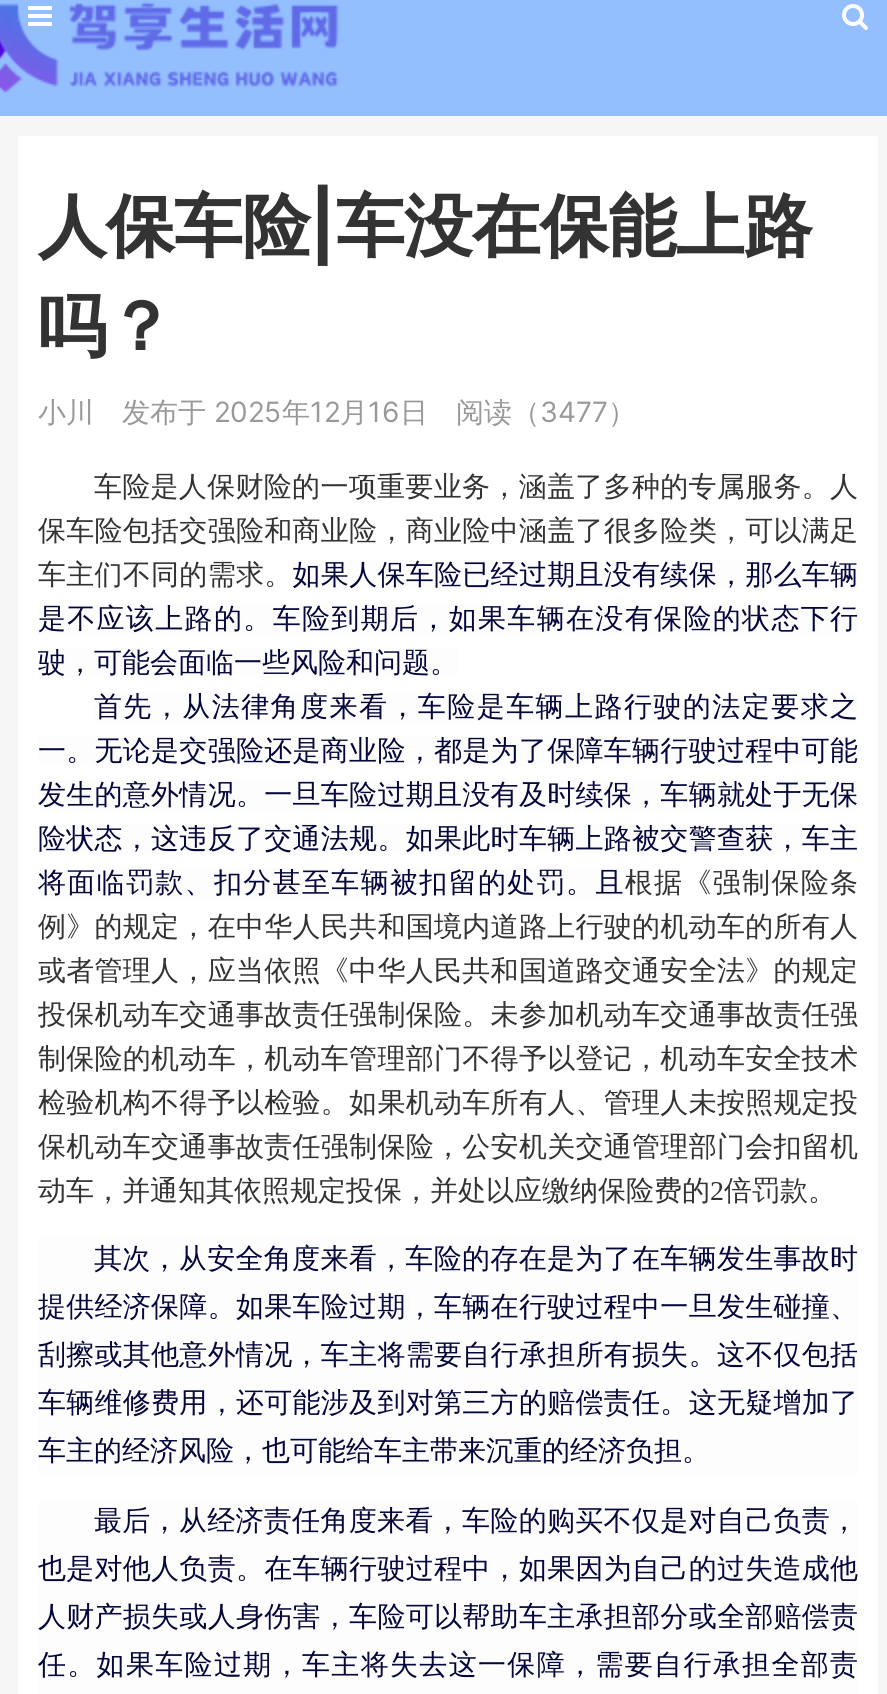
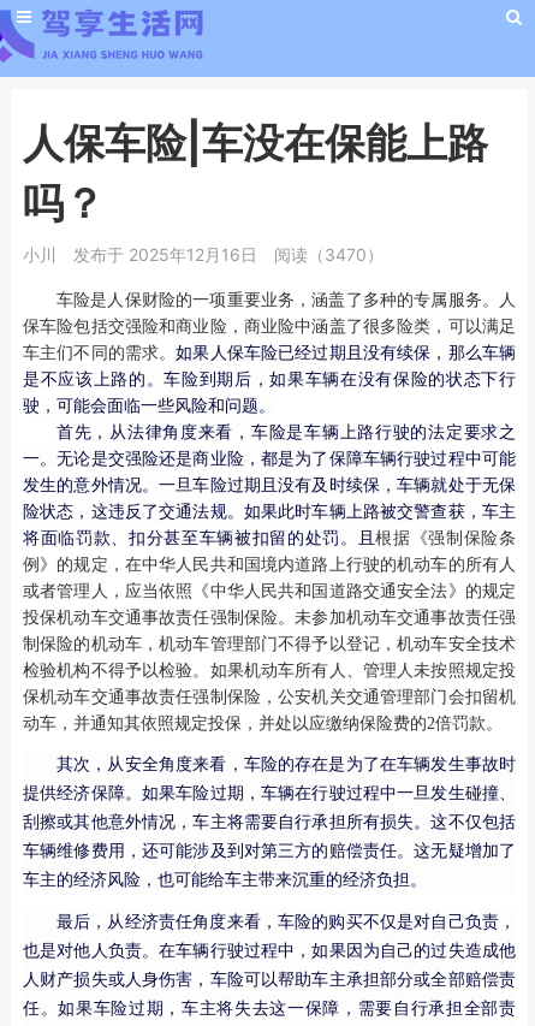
[38,394,636,428] 小川 发布于 2025年12月16日 阅读（3477） -> [23,244,384,265] 小川 发布于 2025年12月16日 阅读（3470）

